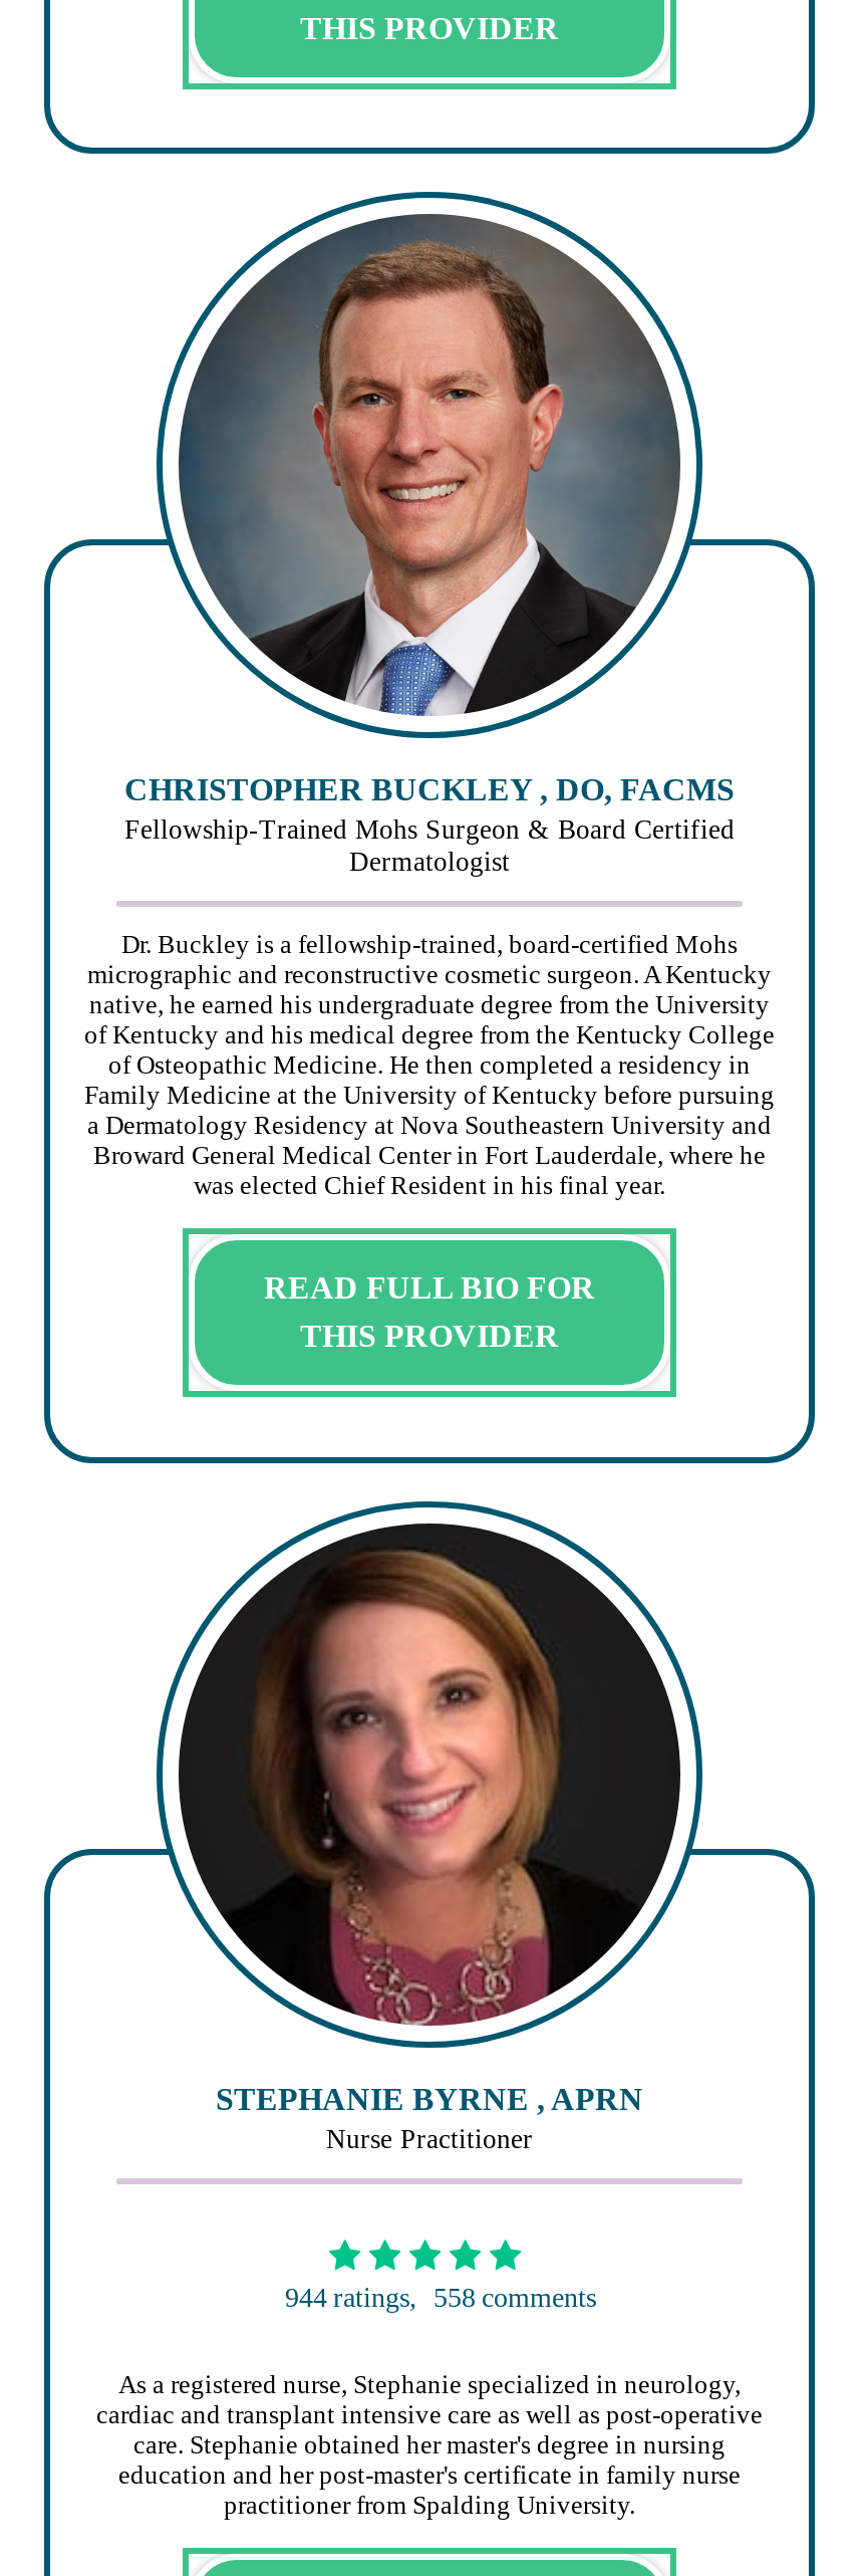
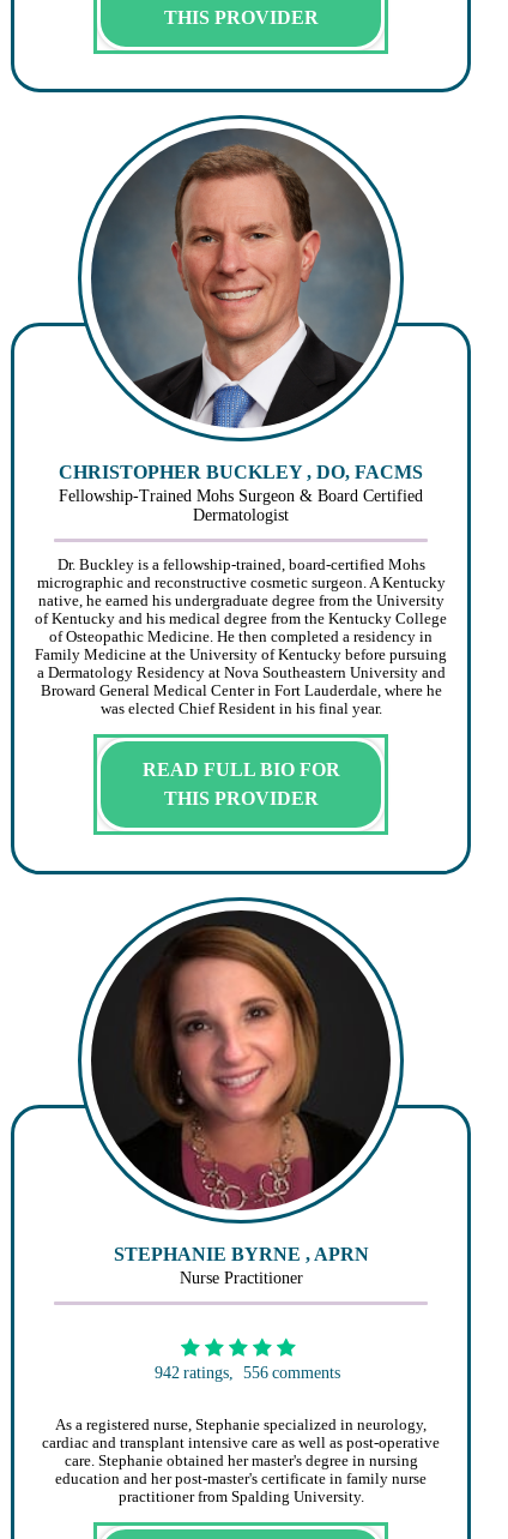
[285,2281,596,2313] 944 ratings, 558 comments -> [155,1363,340,1382] 942 ratings, 556 comments

